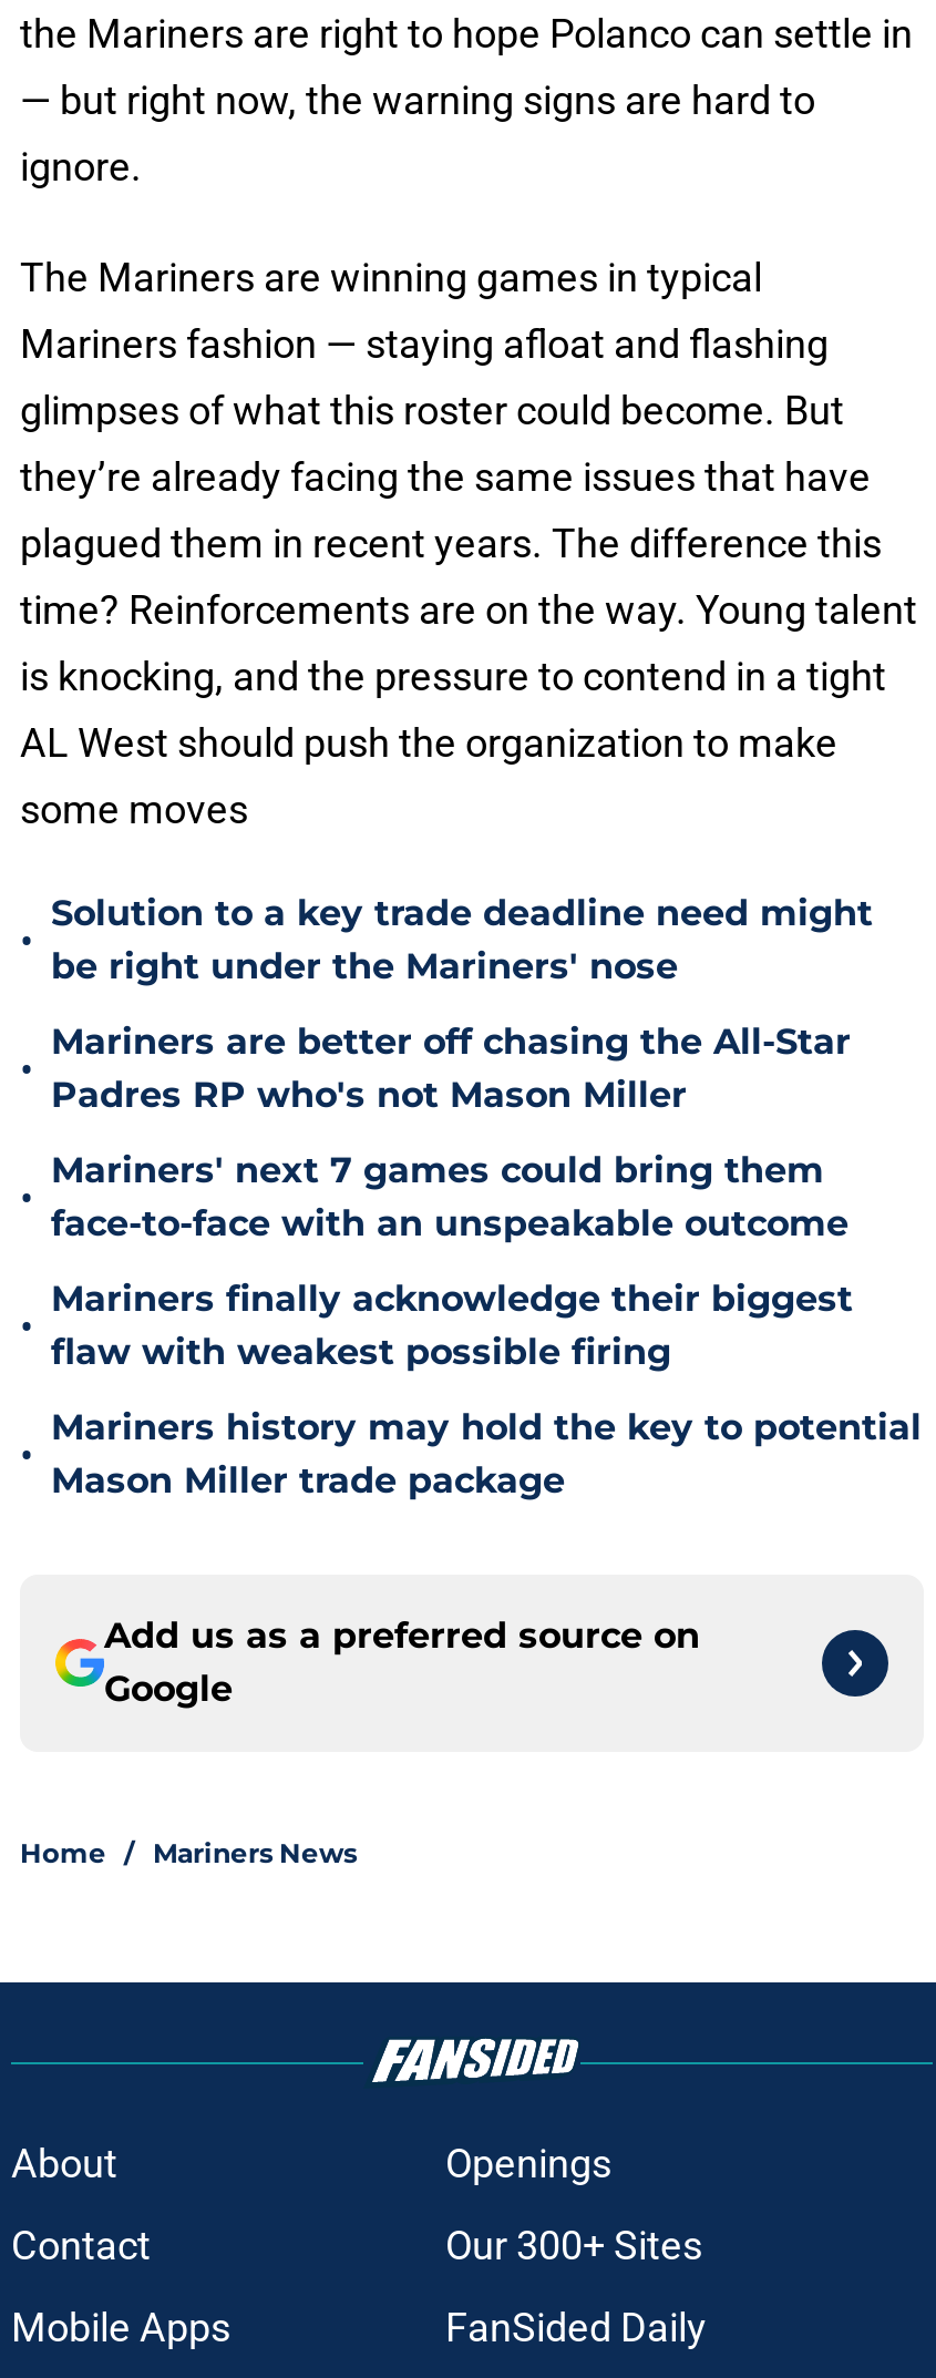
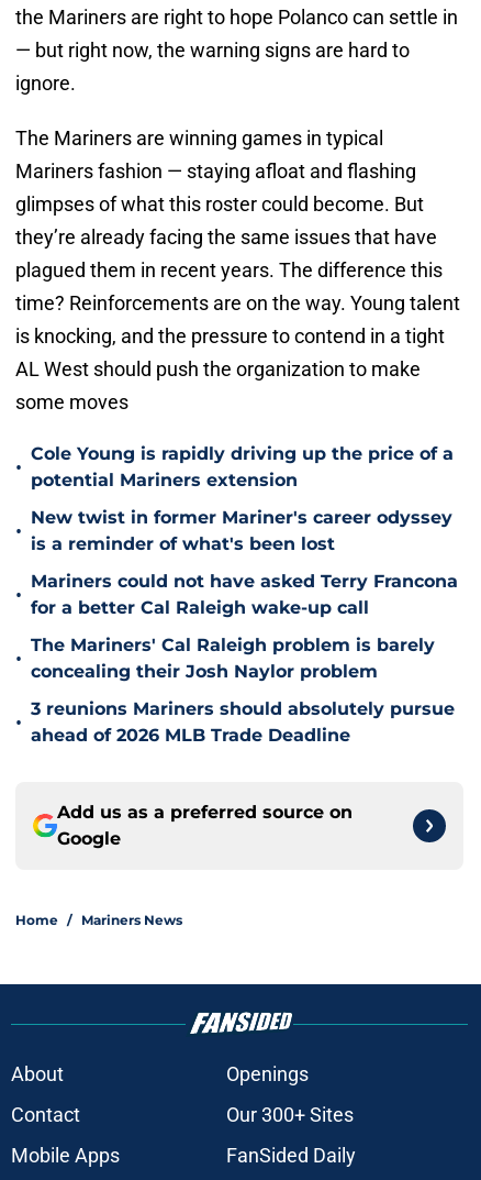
[51,892,873,987] Solution to a key trade deadline need might | be right under the Mariners' nose -> [31,443,454,490] Cole Young is rapidly driving up the price of a | potential Mariners extension
[51,1021,851,1116] Mariners are better off chasing the All-Star | Padres RP who's not Mason Miller -> [31,507,452,554] New twist in former Mariner's career odyssey | is a reminder of what's been lost
[51,1149,848,1244] Mariners' next 7 games could bring them | face-to-face with an unspeakable outcome -> [31,571,458,618] Mariners could not have asked Terry Francona | for a better Cal Raleigh wake-up call
[51,1278,853,1373] Mariners finally acknowledge their biggest | flaw with weakest possible firing -> [31,635,435,682] The Mariners' Cal Raleigh problem is barely | concealing their Josh Naylor problem
[51,1406,922,1501] Mariners history may hold the key to potential | Mason Miller trade package -> [31,698,455,746] 3 reunions Mariners should absolutely pursue | ahead of 2026 MLB Trade Deadline

